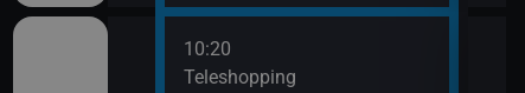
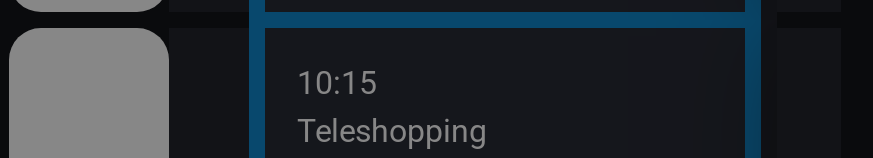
[184,38,231,60] 10:20 -> [297,64,377,102] 10:15

